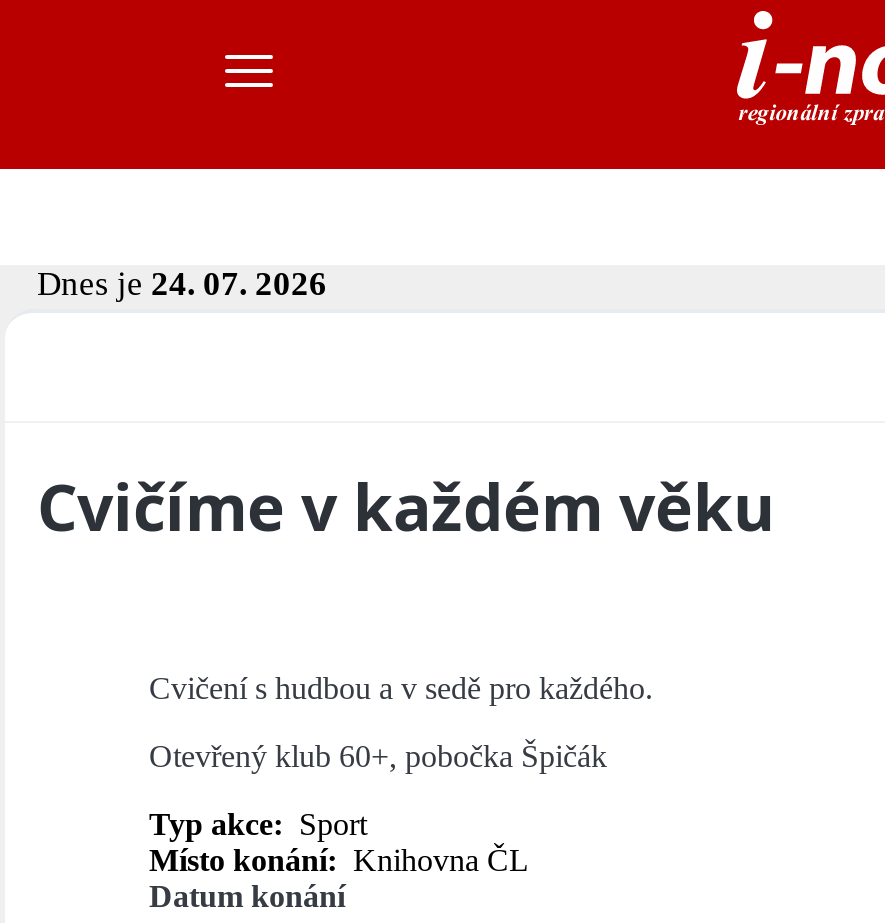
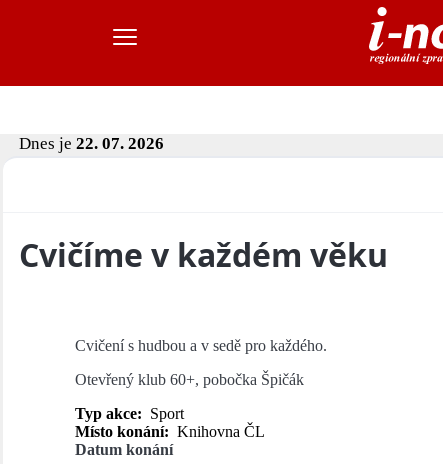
[37,266,327,304] Dnes je 24. 07. 2026 -> [19,134,164,153] Dnes je 22. 07. 2026

